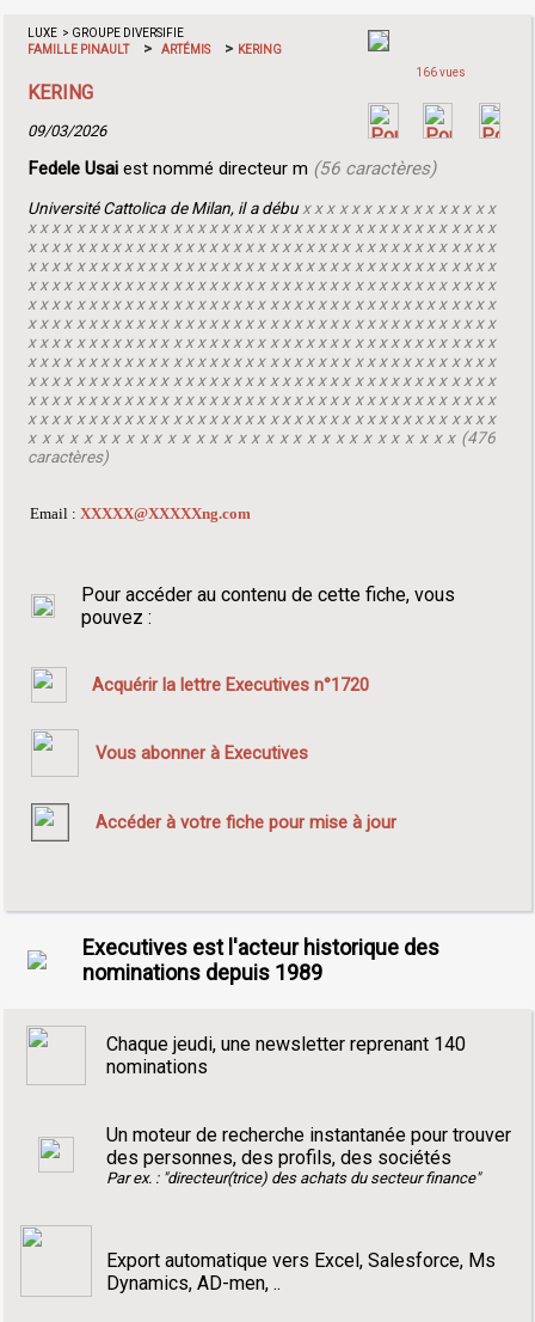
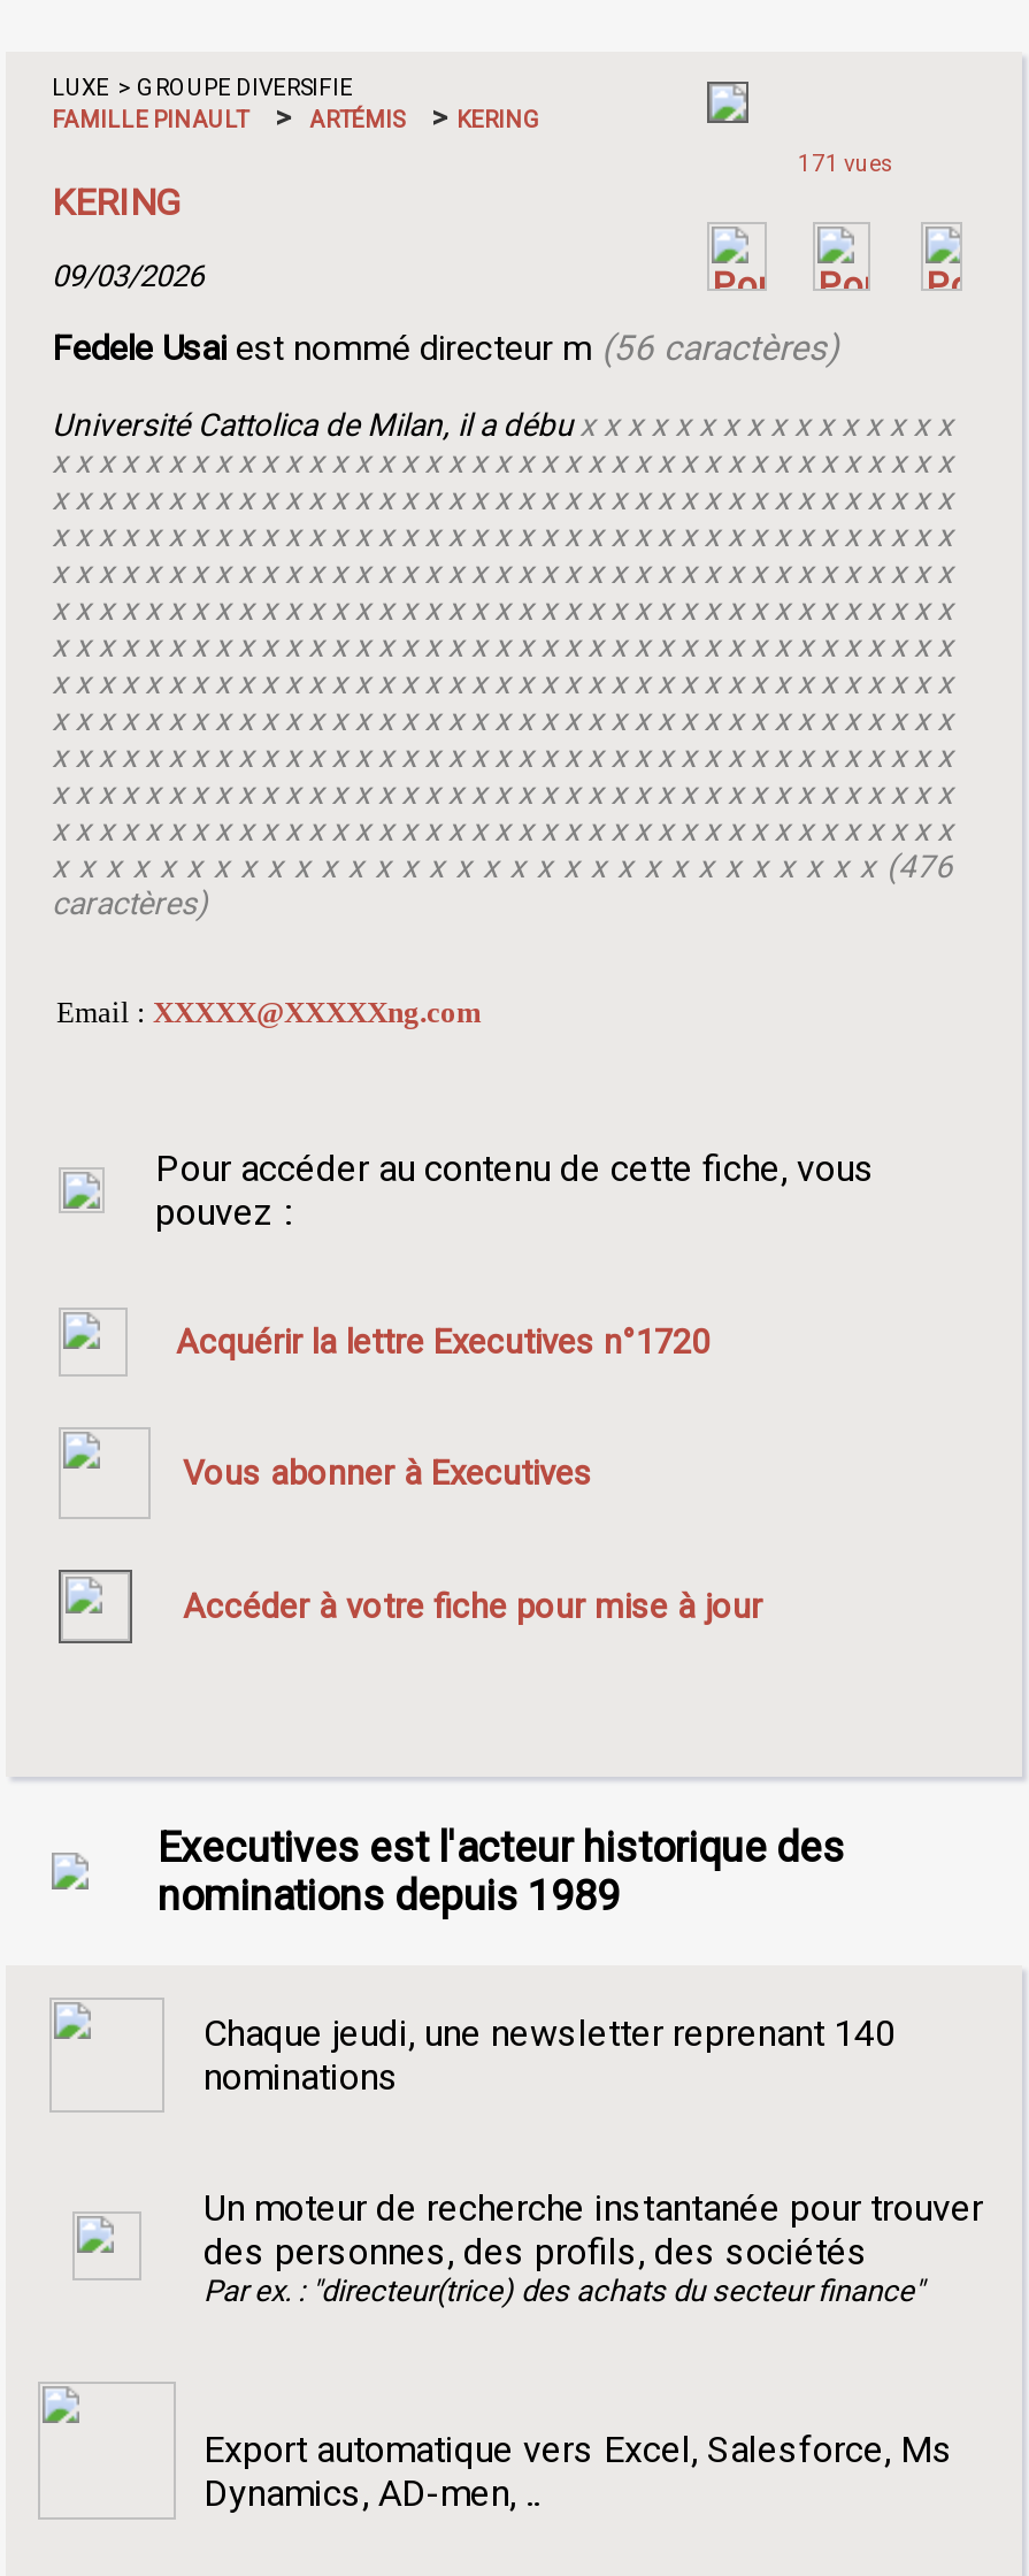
[415,66,465,79] 166 vues -> [798,151,894,176] 171 vues

